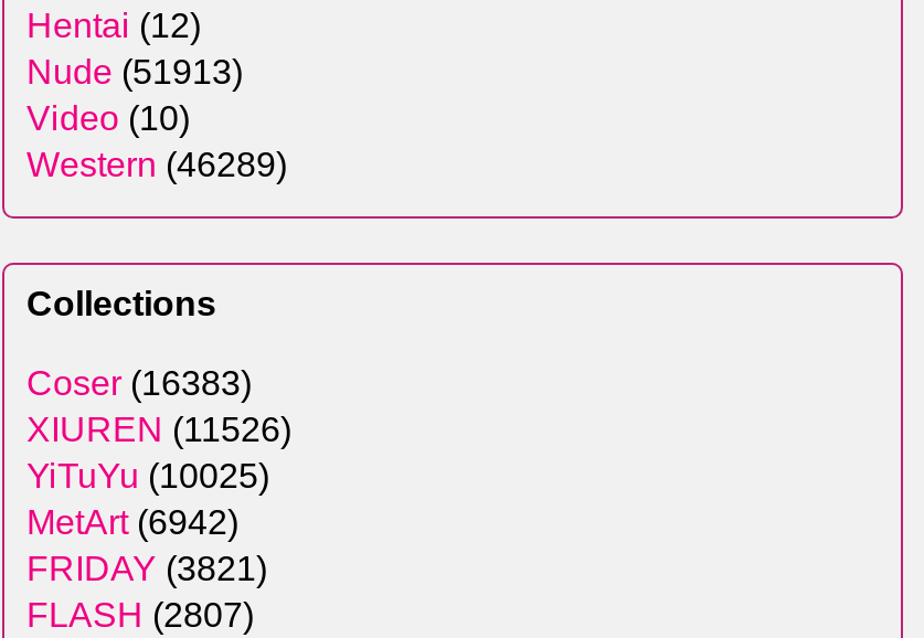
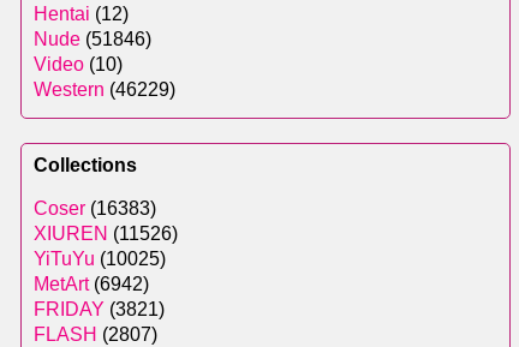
[26,54,243,91] Nude (51913) -> [34,29,151,50] Nude (51846)
[26,146,287,184] Western (46289) -> [34,80,175,100] Western (46229)

